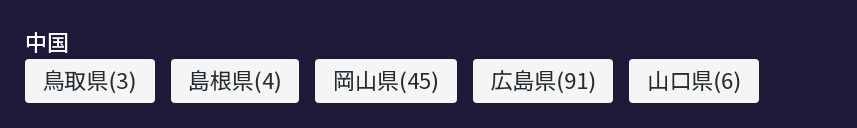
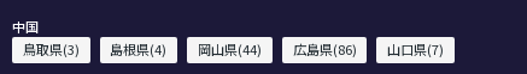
[333,64,439,96] 岡山県(45) -> [198,40,262,59] 岡山県(44)
[490,64,596,96] 広島県(91) -> [293,40,356,59] 広島県(86)
[647,64,741,96] 山口県(6) -> [387,40,444,59] 山口県(7)

